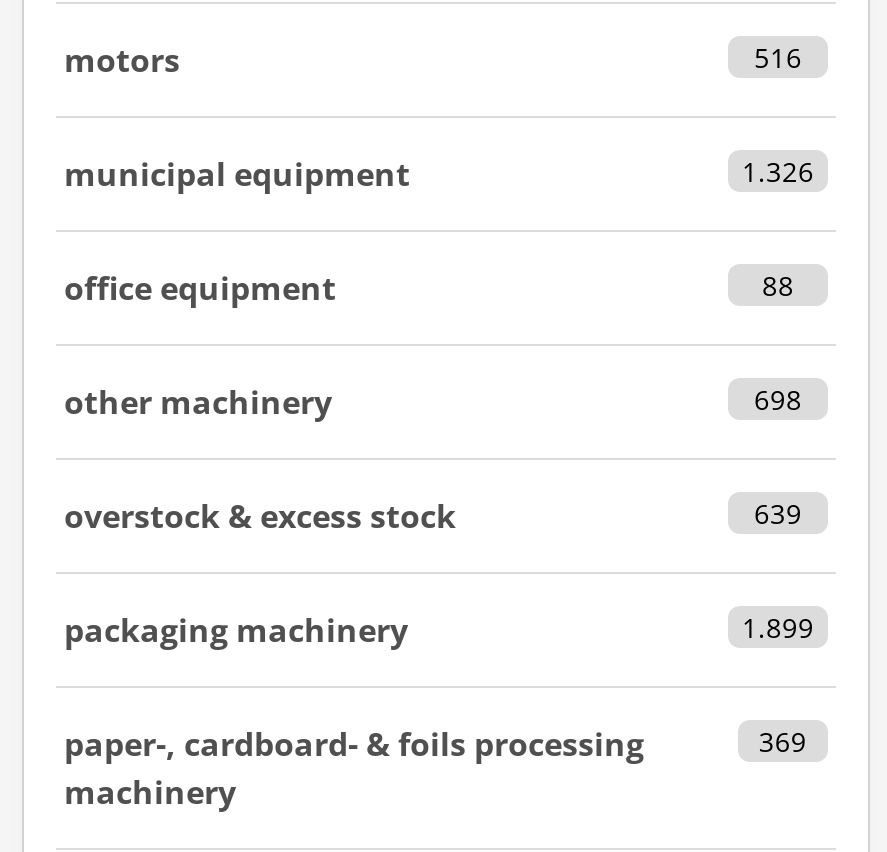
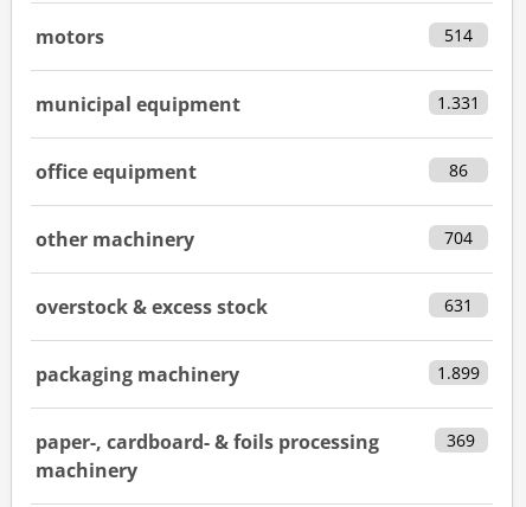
[754,39,802,77] 516 -> [444,24,473,47] 514
[742,153,814,191] 1.326 -> [437,92,480,114] 1.331
[762,267,794,305] 88 -> [449,159,468,182] 86
[754,381,802,419] 698 -> [444,227,473,249] 704
[754,495,802,533] 639 -> [444,294,473,317] 631

